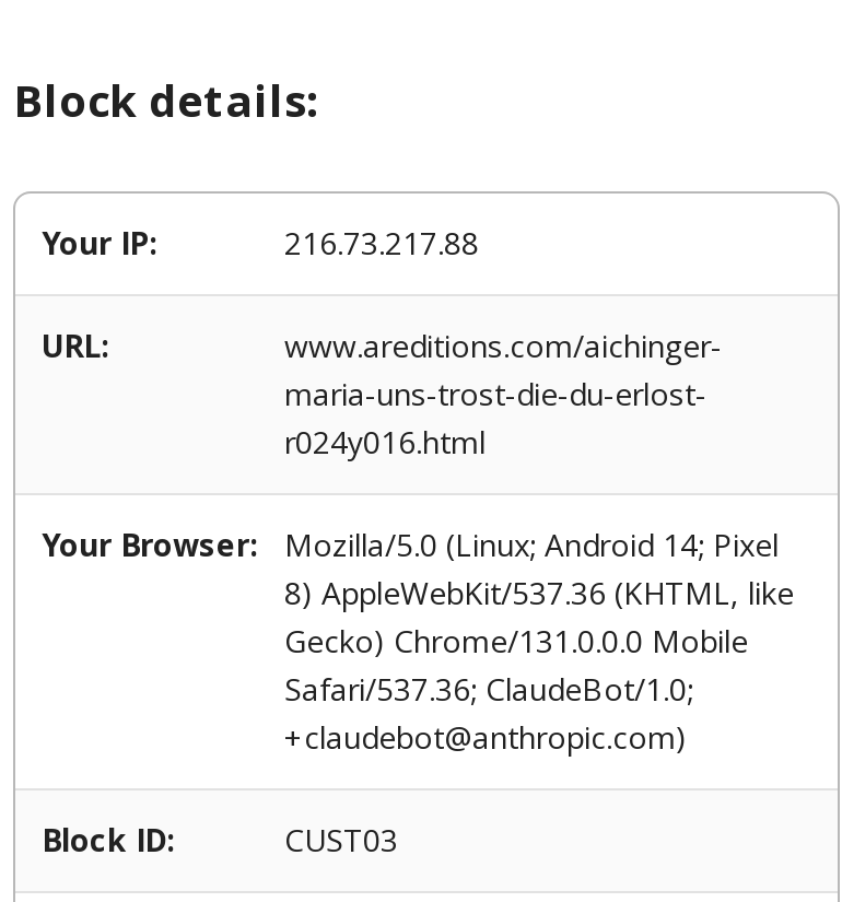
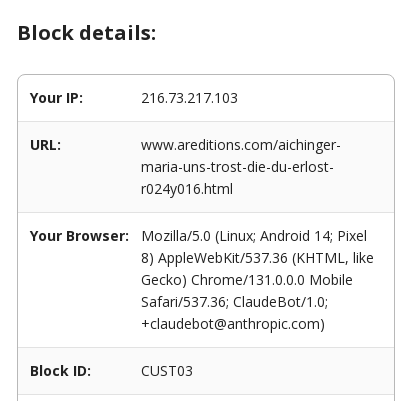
[284,222,479,263] 216.73.217.88 -> [141,88,238,107] 216.73.217.103

